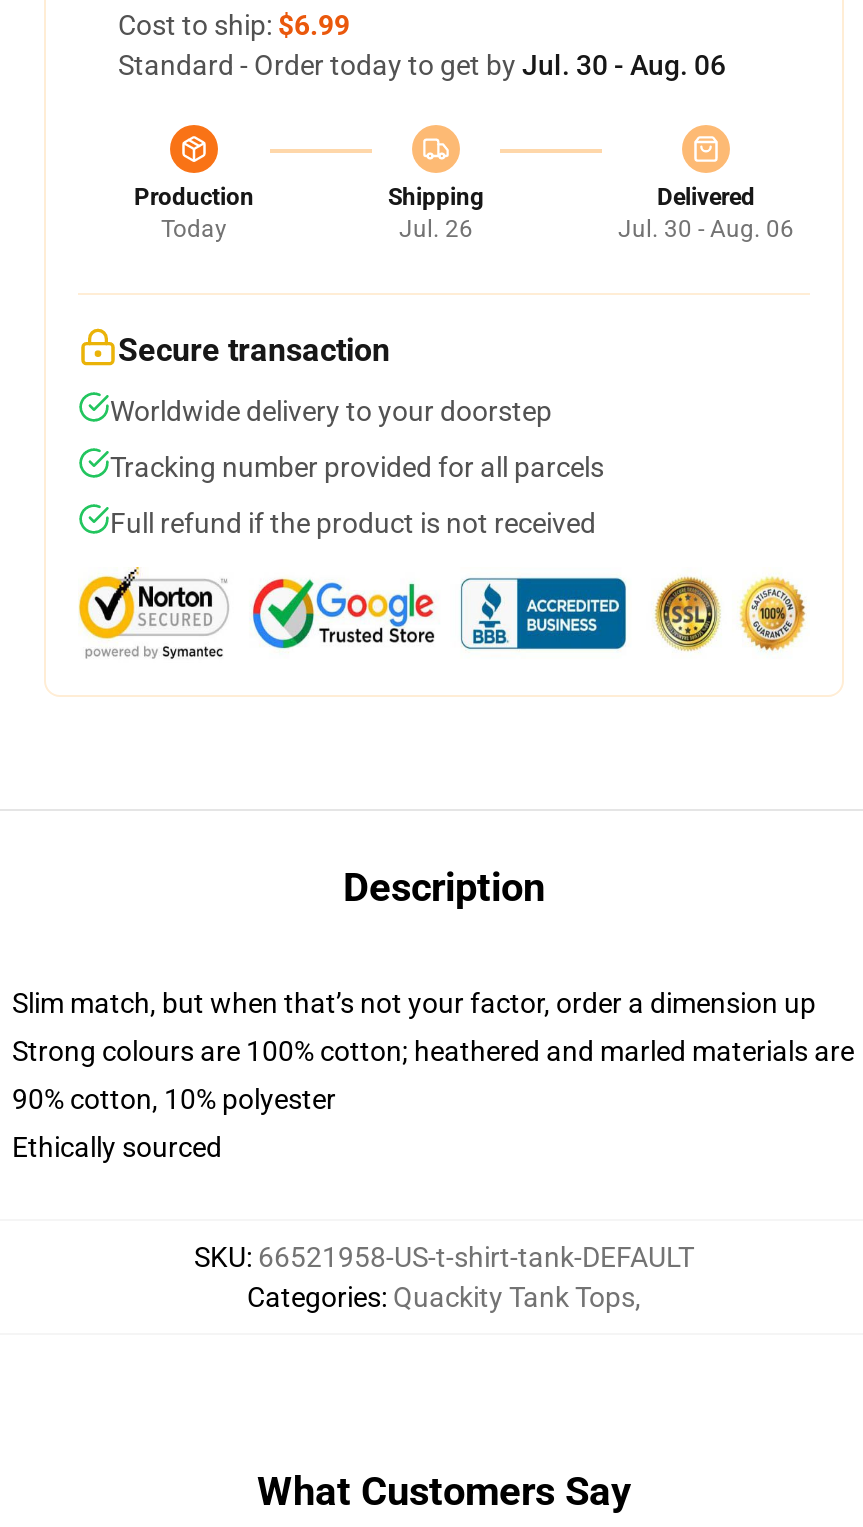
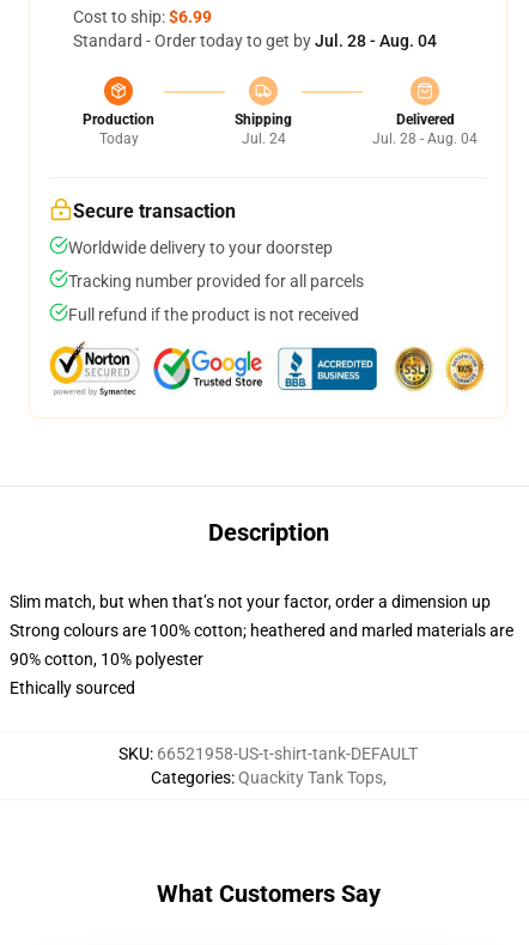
[118,49,726,81] Standard - Order today to get by Jul. 30 - Aug. 06 -> [73,31,437,50] Standard - Order today to get by Jul. 28 - Aug. 04
[399,215,473,243] Jul. 26 -> [241,130,285,147] Jul. 24
[618,215,794,243] Jul. 30 - Aug. 06 -> [372,130,478,147] Jul. 28 - Aug. 04

